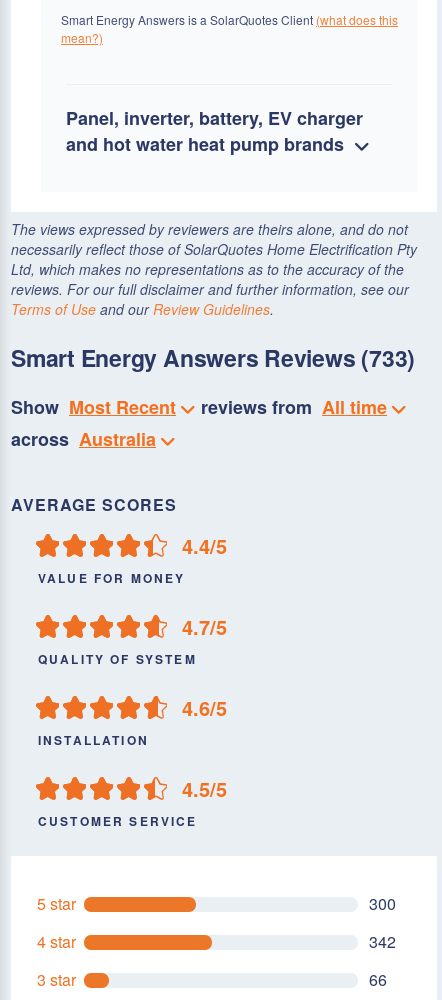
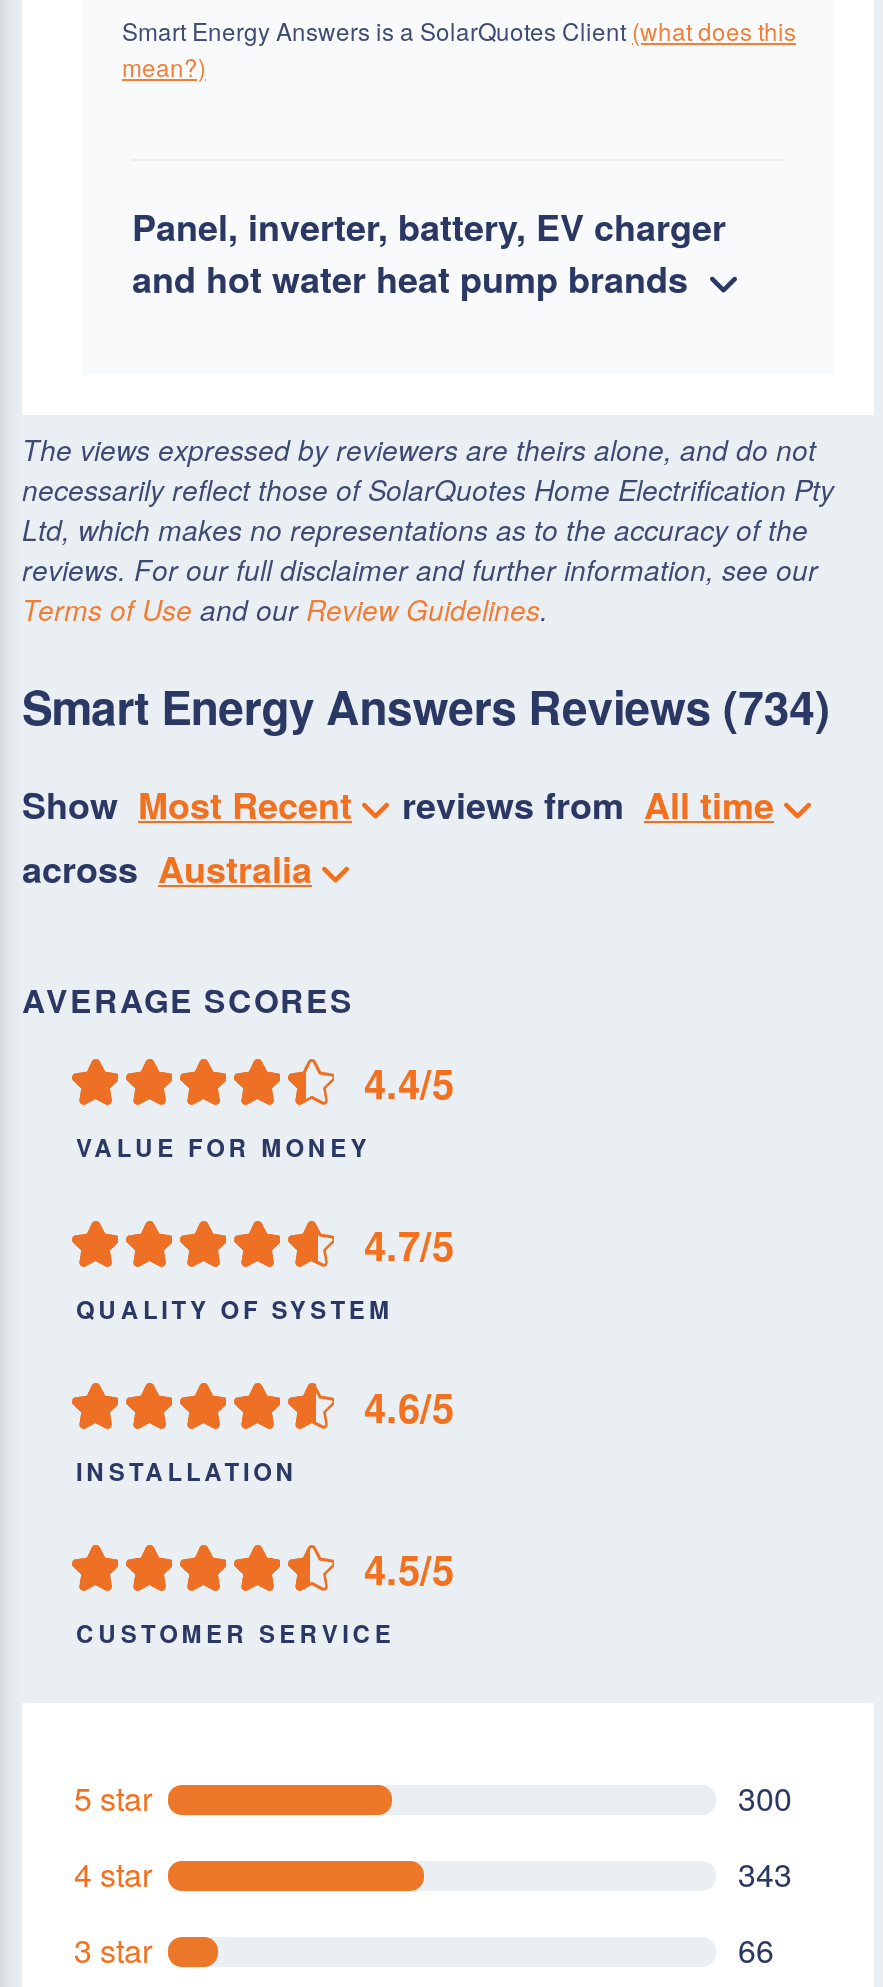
[11,341,415,374] Smart Energy Answers Reviews (733) -> [22,672,830,738] Smart Energy Answers Reviews (734)
[369,930,396,953] 342 -> [738,1850,792,1896] 343

